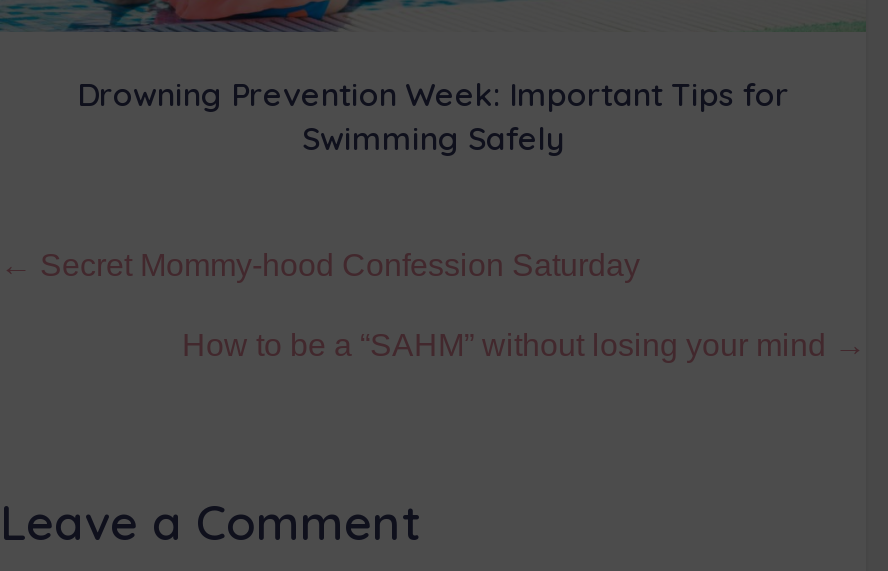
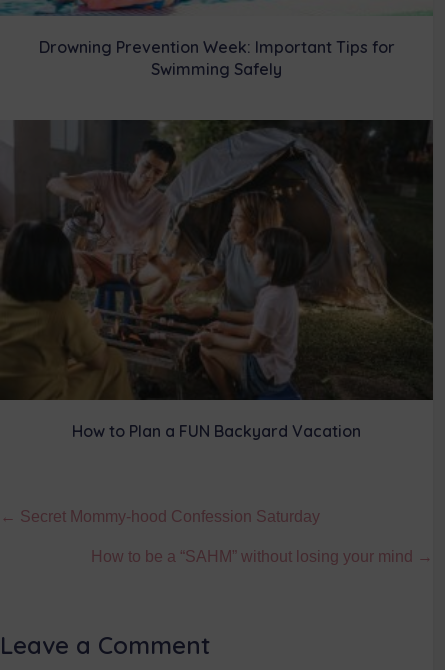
none -> [3,119,434,441] [image] | How to Plan a FUN Backyard Vacation

